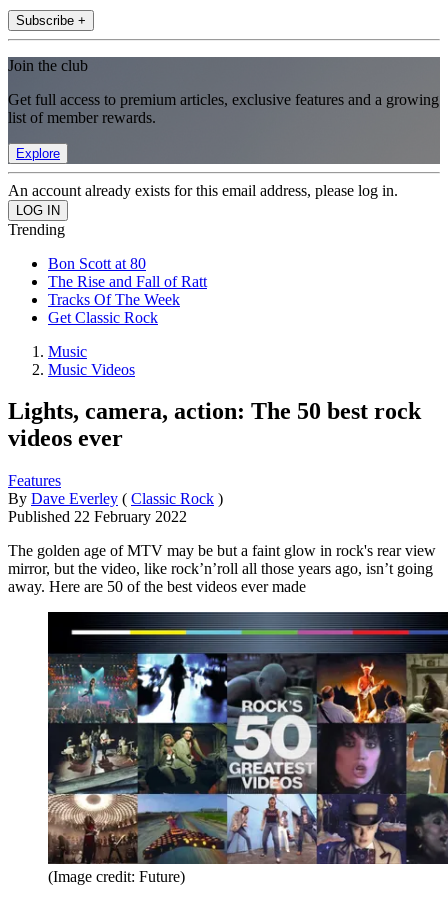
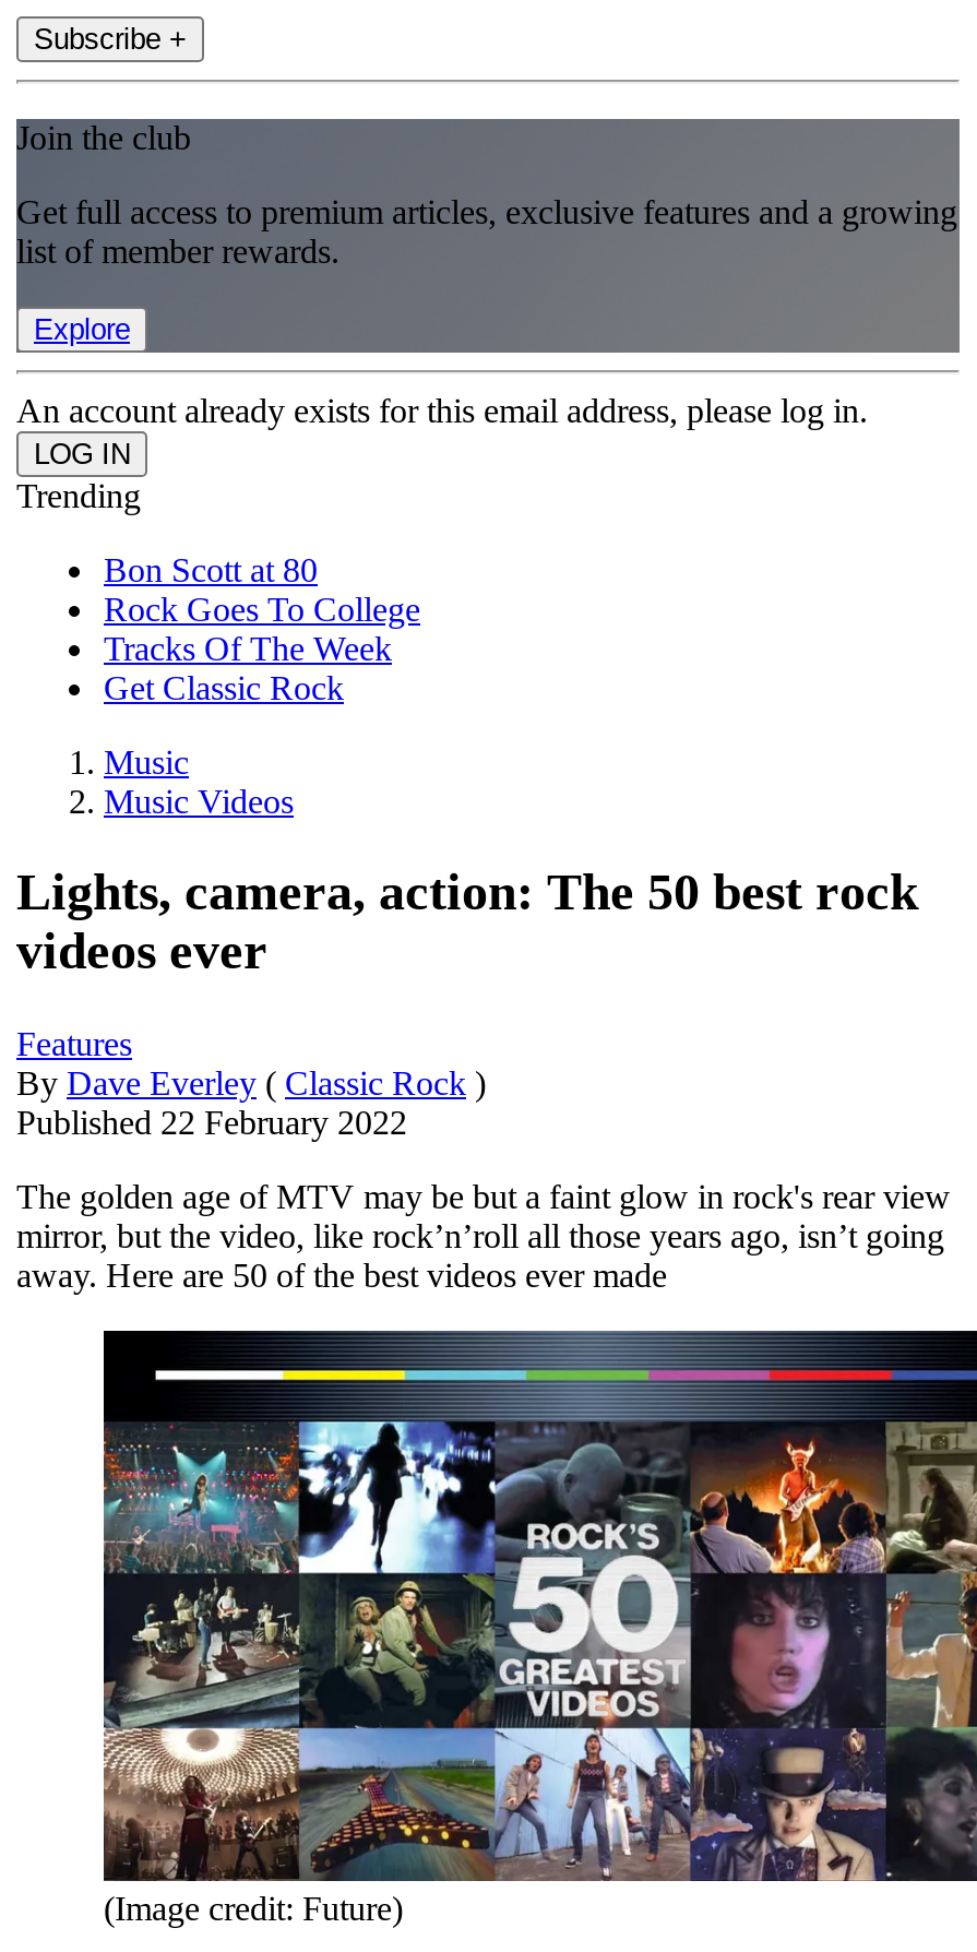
[48,272,207,289] The Rise and Fall of Ratt -> [104,590,420,627] Rock Goes To College

